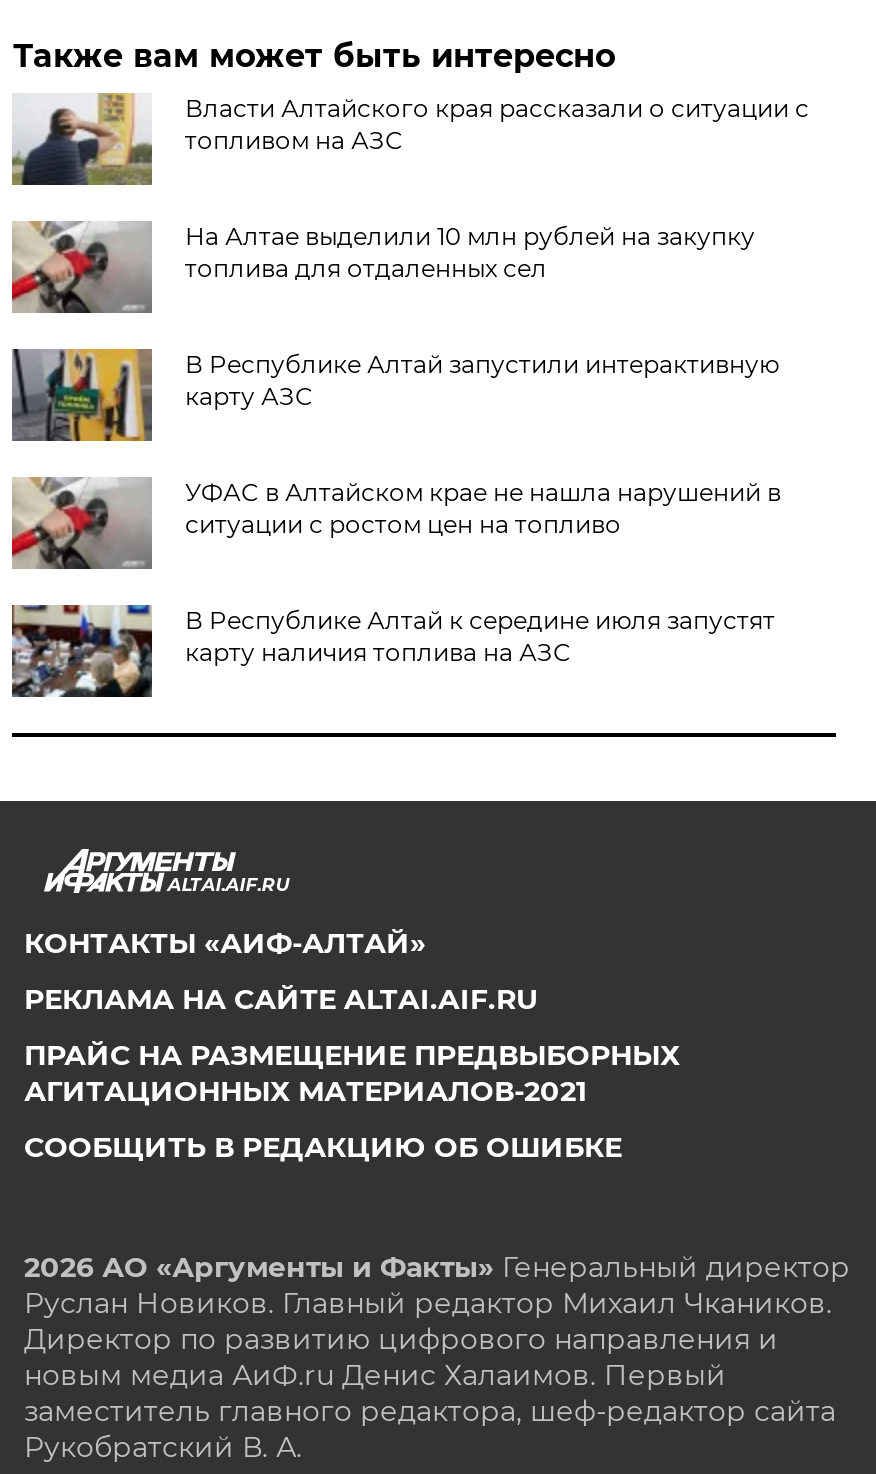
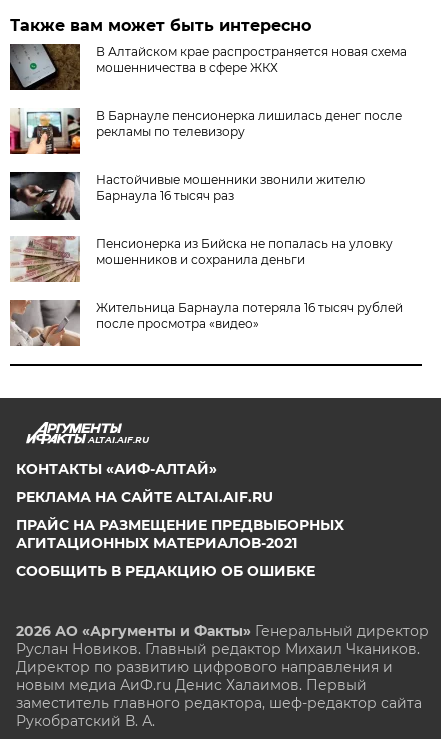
[10,91,809,187] [image] | Власти Алтайского края рассказали о ситуации с | топливом на АЗС -> [9,43,407,91] [image] | В Алтайском крае распространяется новая схема | мошенничества в сфере ЖКХ
[12,219,755,315] [image] | На Алтае выделили 10 млн рублей на закупку | топлива для отдаленных сел -> [10,108,402,155] [image] | В Барнауле пенсионерка лишилась денег после | рекламы по телевизору
[10,347,779,445] [image] | В Республике Алтай запустили интерактивную | карту АЗС -> [10,171,365,221] [image] | Настойчивые мошенники звонили жителю | Барнаула 16 тысяч раз
[10,477,781,571] [image] | УФАС в Алтайском крае не нашла нарушений в | ситуации с ростом цен на топливо -> [10,236,393,283] [image] | Пенсионерка из Бийска не попалась на уловку | мошенников и сохранила деньги
[10,603,775,699] [image] | В Республике Алтай к середине июля запустят | карту наличия топлива на АЗС -> [9,299,403,347] [image] | Жительница Барнаула потеряла 16 тысяч рублей | после просмотра «видео»

